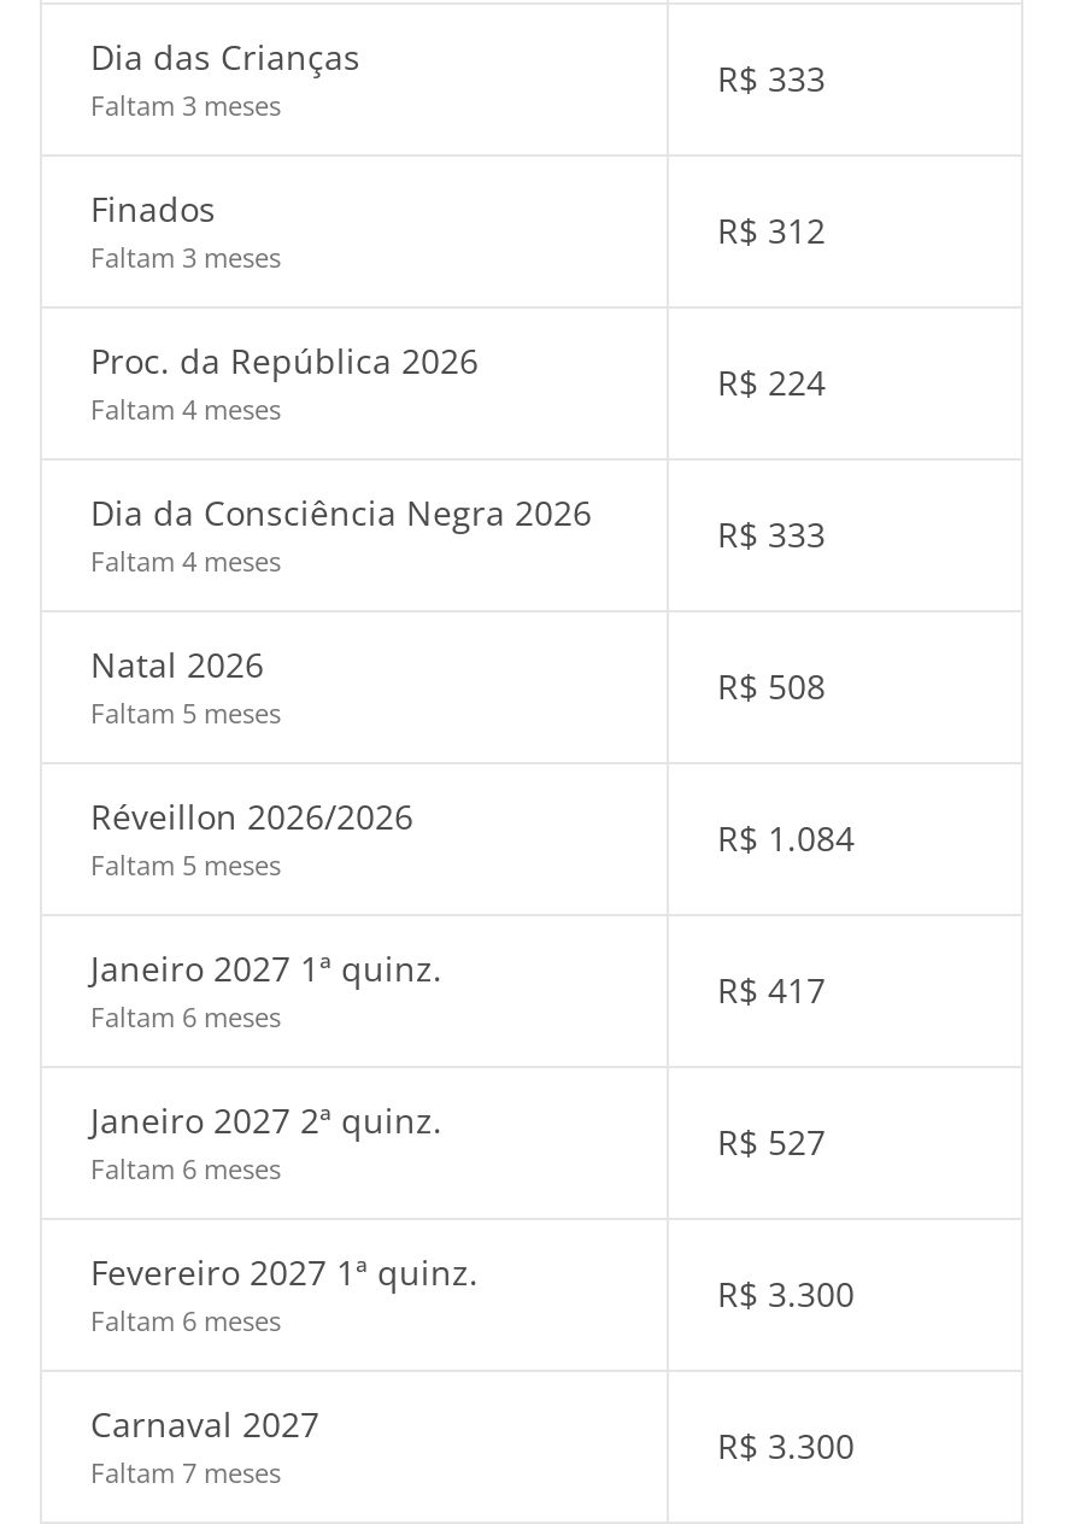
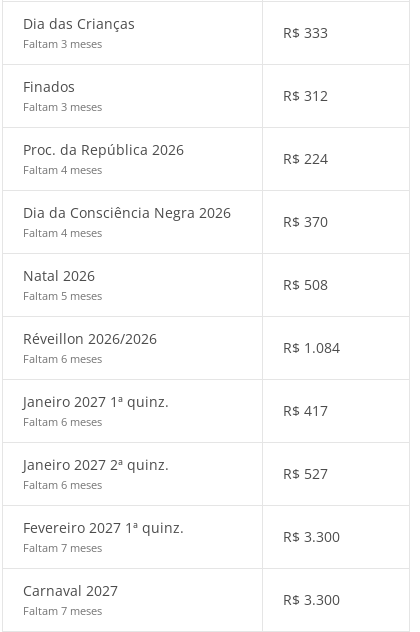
[717,511,826,557] R$333 -> [283,212,328,231] R$370
[90,846,281,883] Faltam 5 meses -> [23,351,102,366] Faltam 6 meses
[90,1302,281,1338] Faltam 6 meses -> [23,540,102,555] Faltam 7 meses

